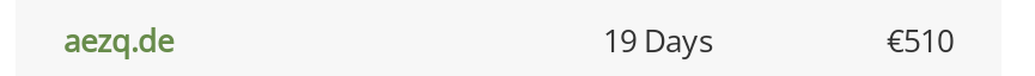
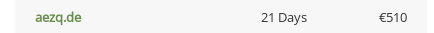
[603,18,713,61] 19 Days -> [260,7,306,25] 21 Days

